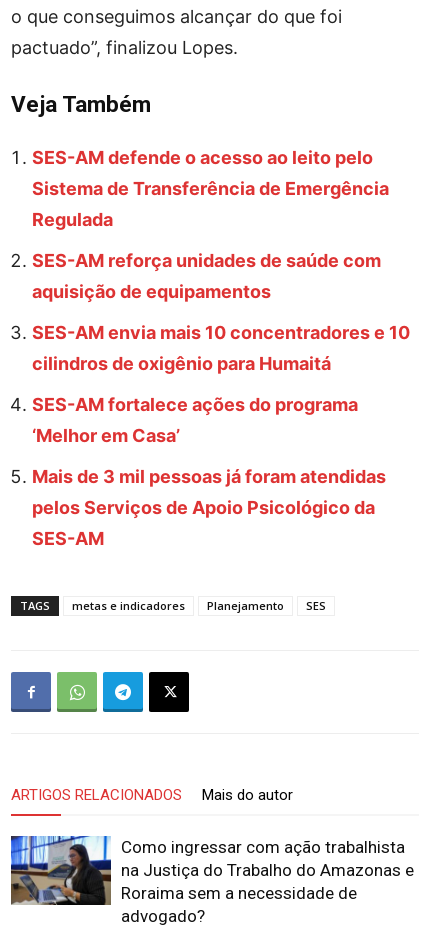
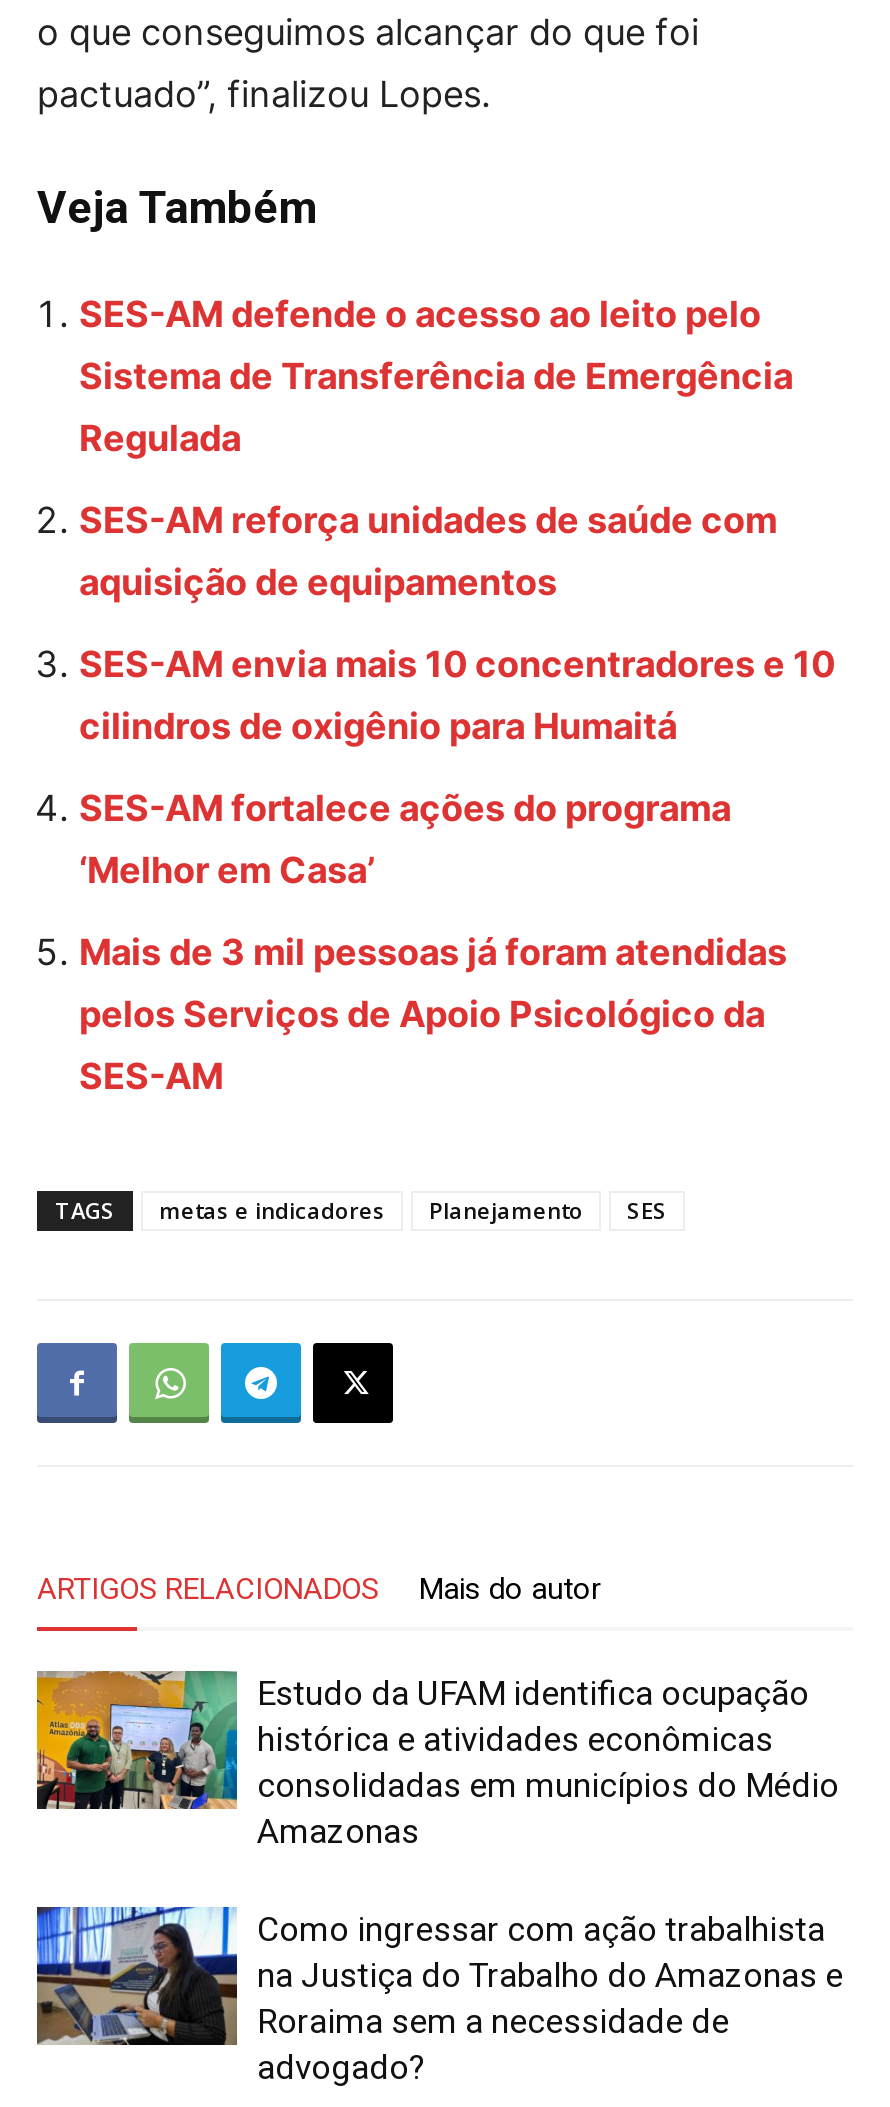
none -> [35,1669,839,1851] [image] | Estudo da UFAM identifica ocupação | histórica e atividades econômicas | consolidadas em municípios do Médio | Amazonas

